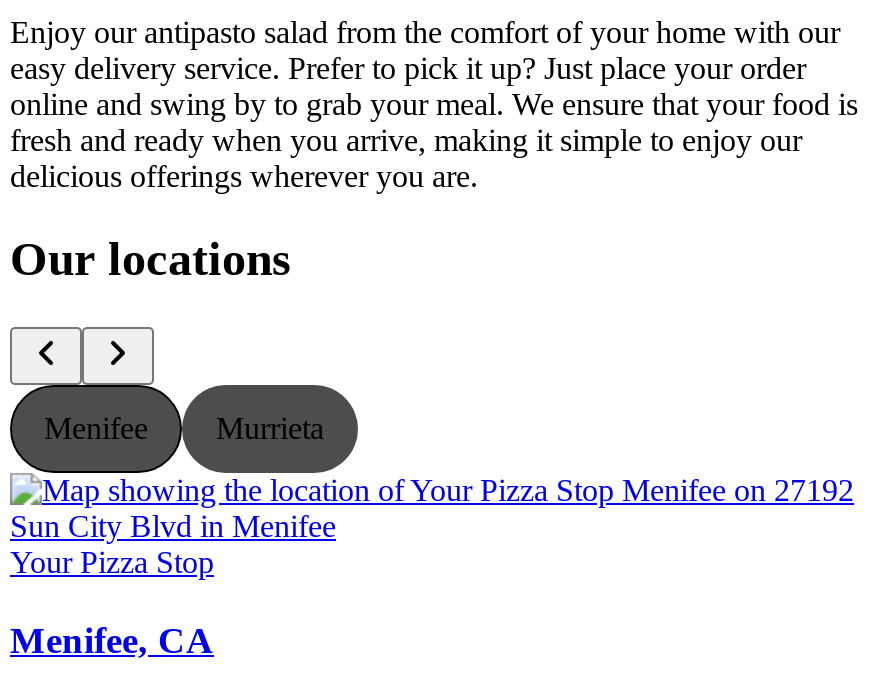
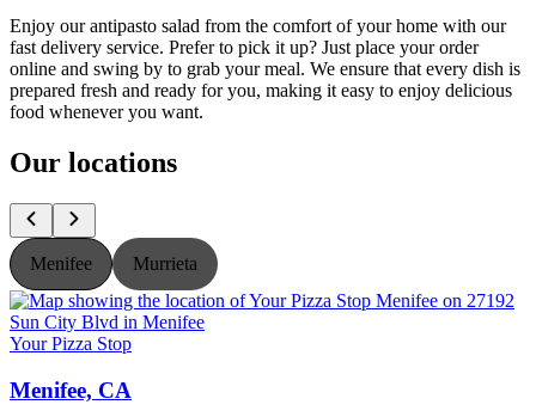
[10,50,858,192] easy delivery service. Prefer to pick it up? Just place your order | online and swing by to grab your meal. We ensure that your food is | fresh and ready when you arrive, making it simple to enjoy our | delicious offerings wherever you are. -> [10,37,520,122] fast delivery service. Prefer to pick it up? Just place your order | online and swing by to grab your meal. We ensure that every dish is | prepared fresh and ready for you, making it easy to enjoy delicious | food whenever you want.

